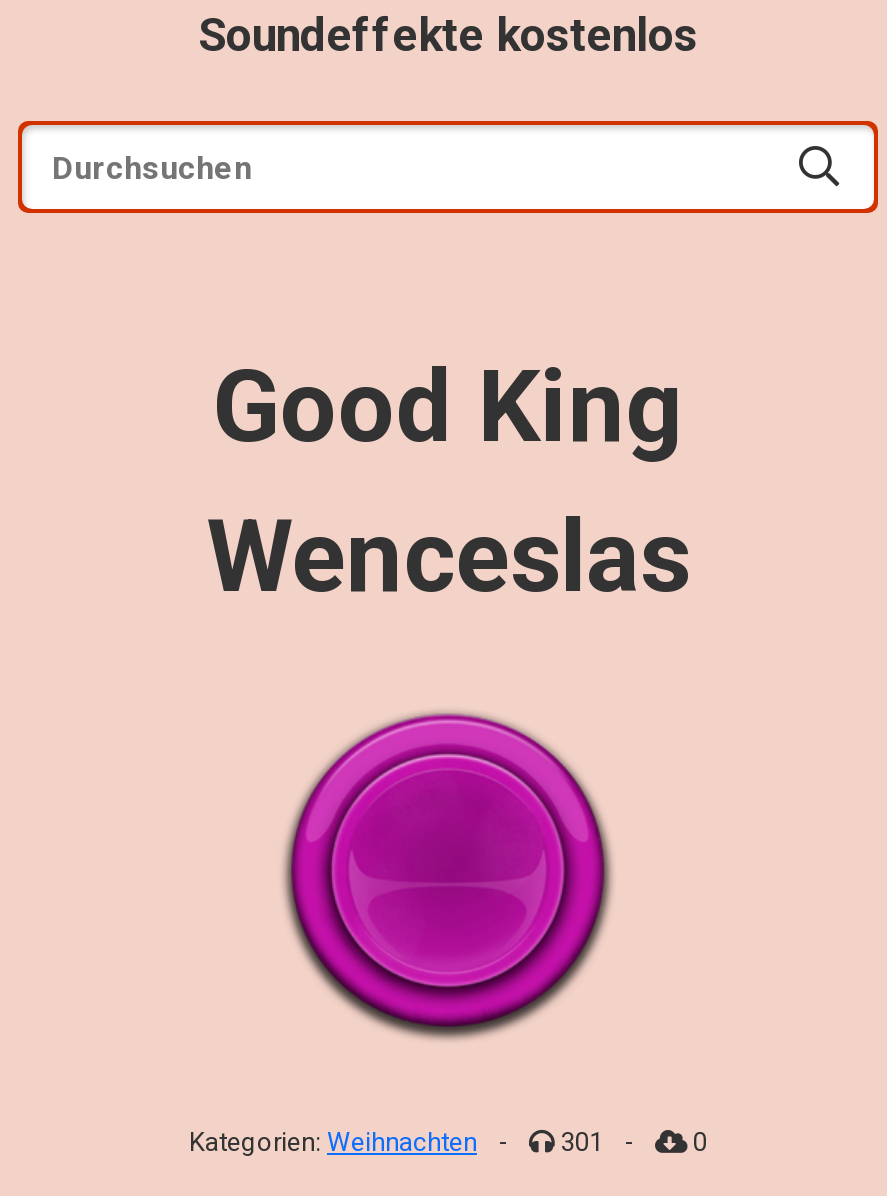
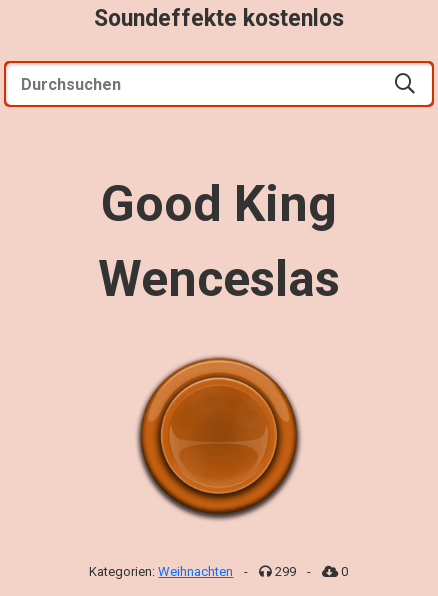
[290,713,604,1027] [image] -> [140,357,297,514] [image]
[555,1127,603,1157] 301 -> [272,564,296,579] 299

